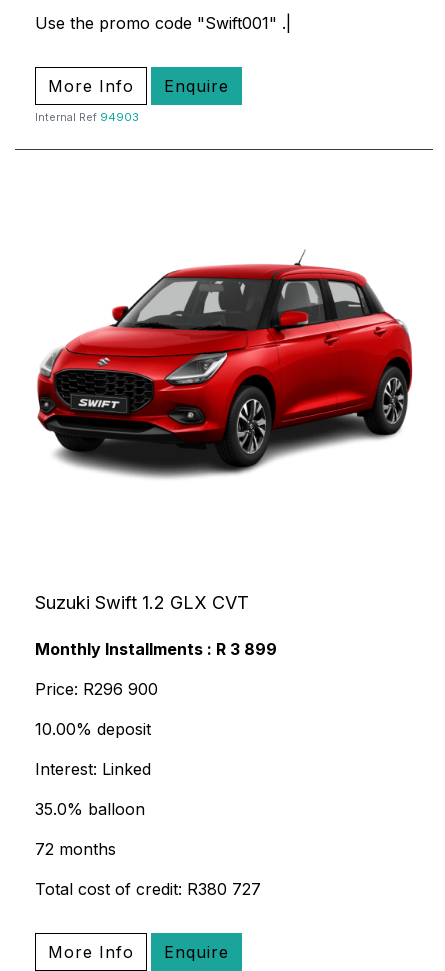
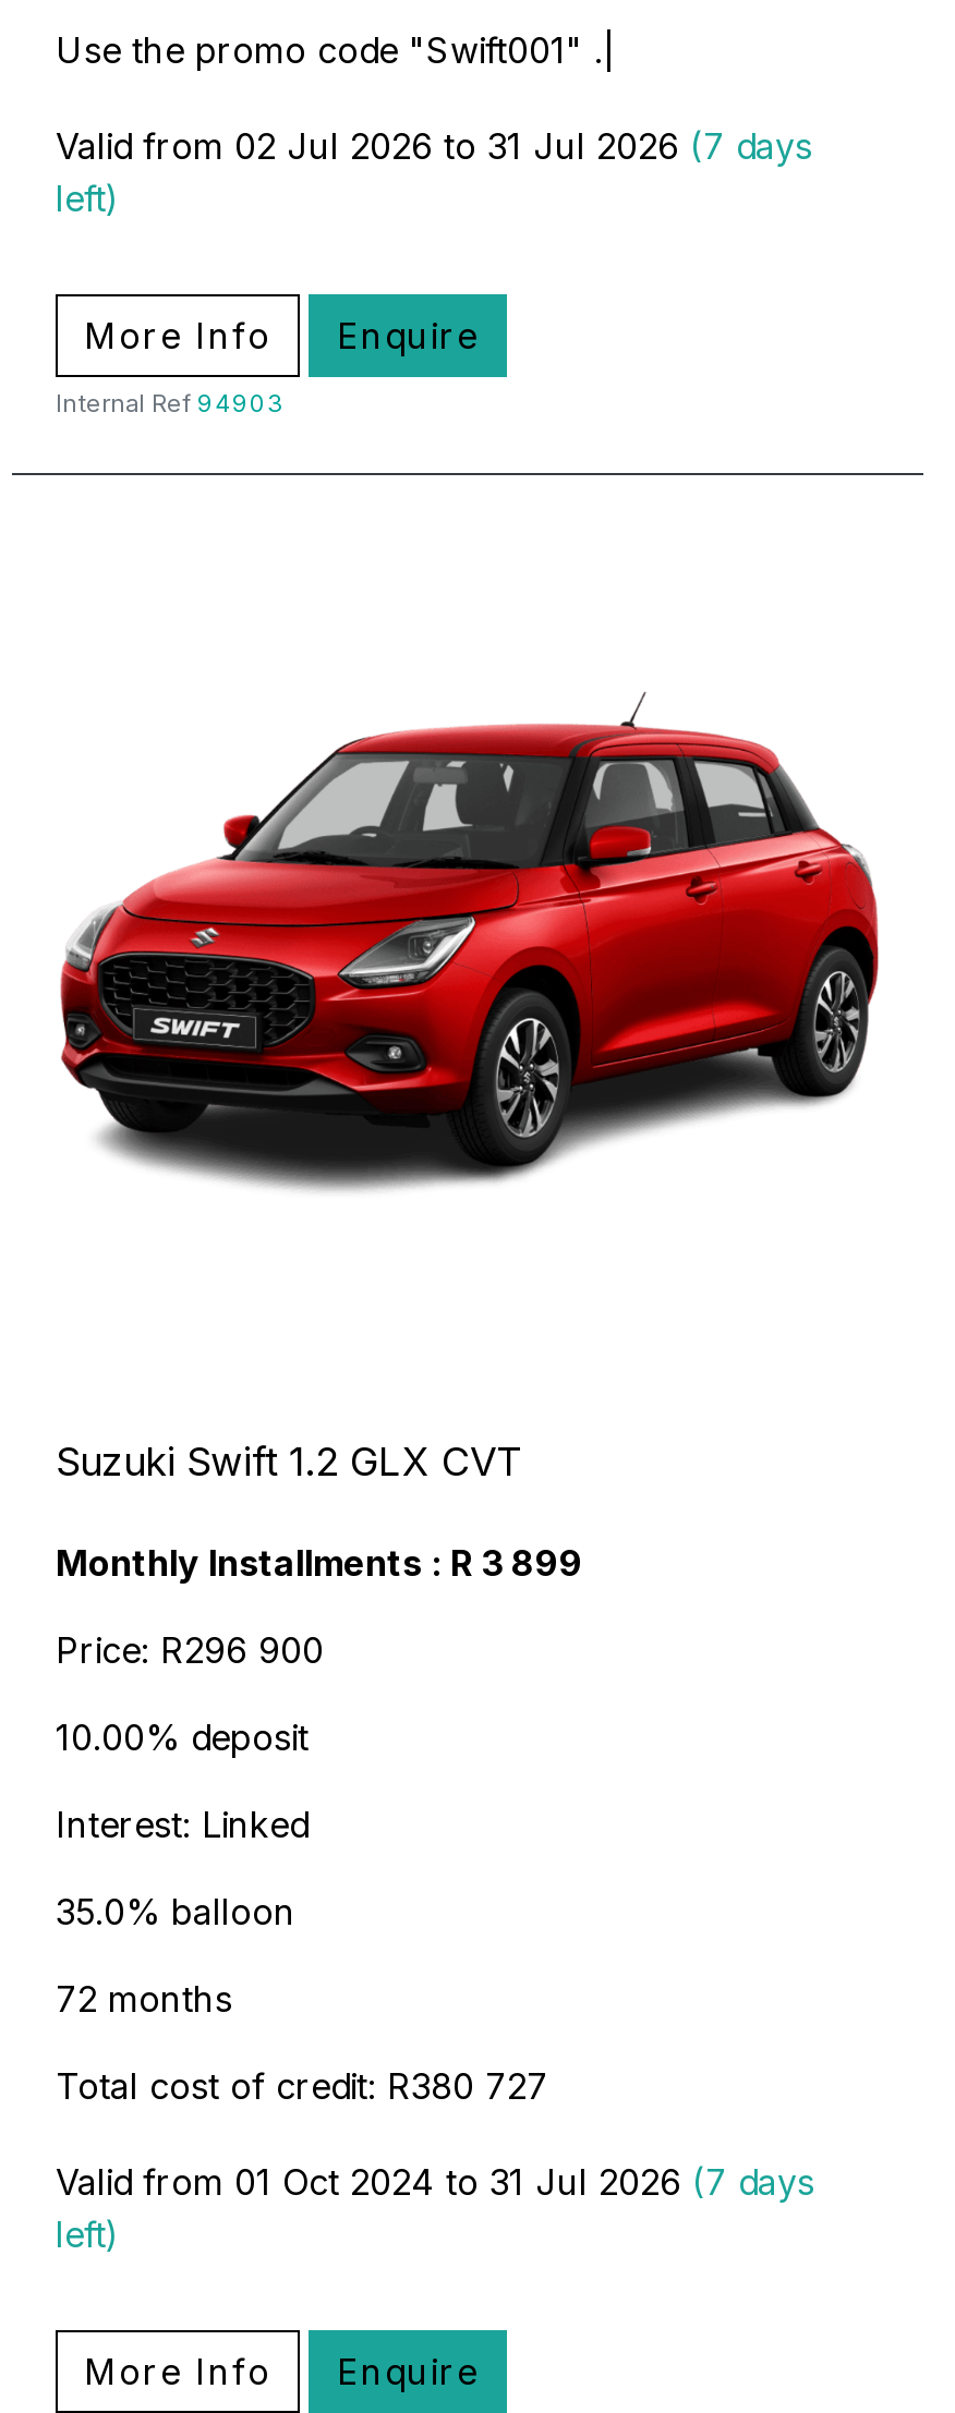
none -> [56,125,812,221] Valid from 02 Jul 2026 to 31 Jul 2026 (7 days | left)
none -> [56,2161,814,2256] Valid from 01 Oct 2024 to 31 Jul 2026 (7 days | left)

